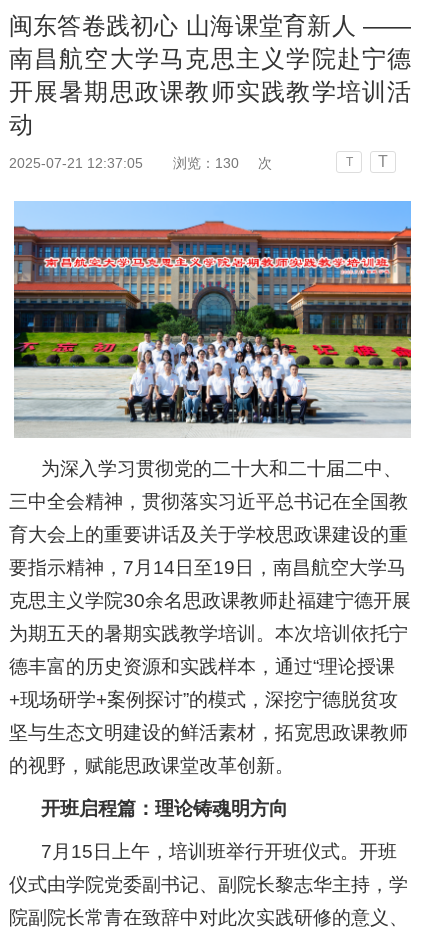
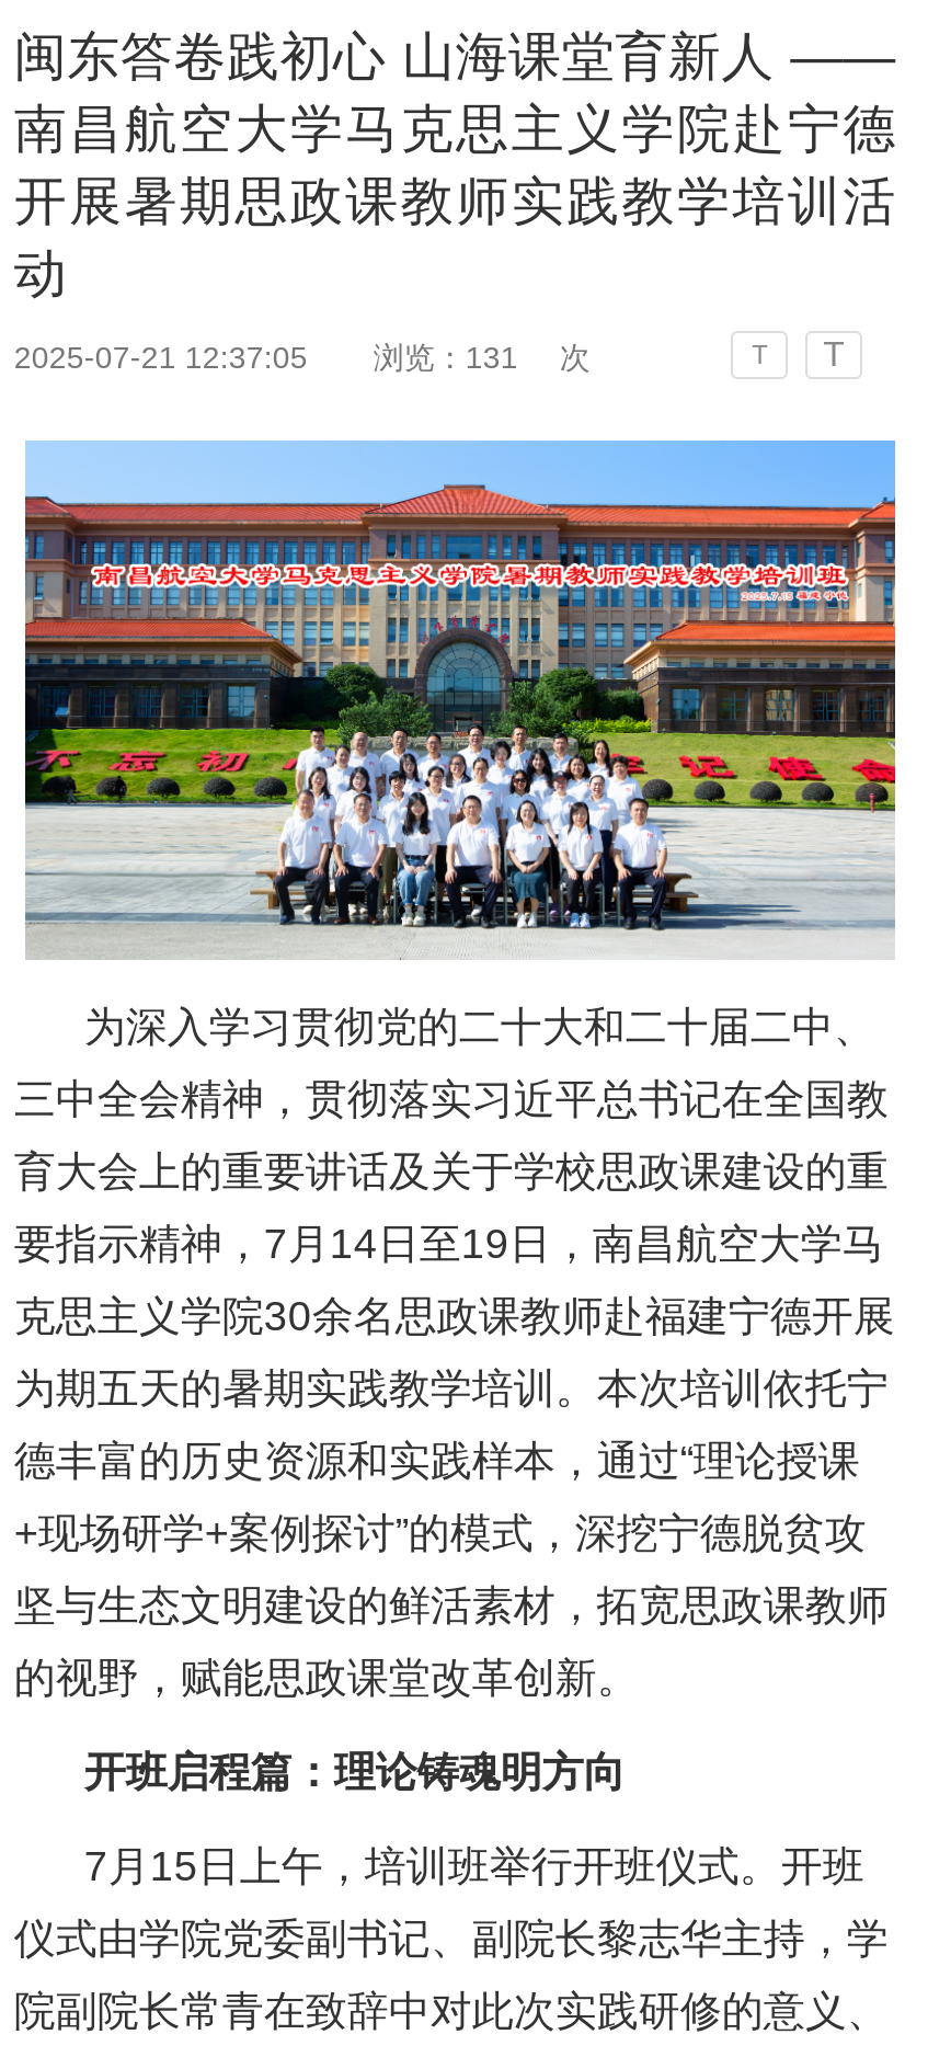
[9,155,272,171] 2025-07-21 12:37:05 浏览：130 次 -> [14,339,590,374] 2025-07-21 12:37:05 浏览：131 次

